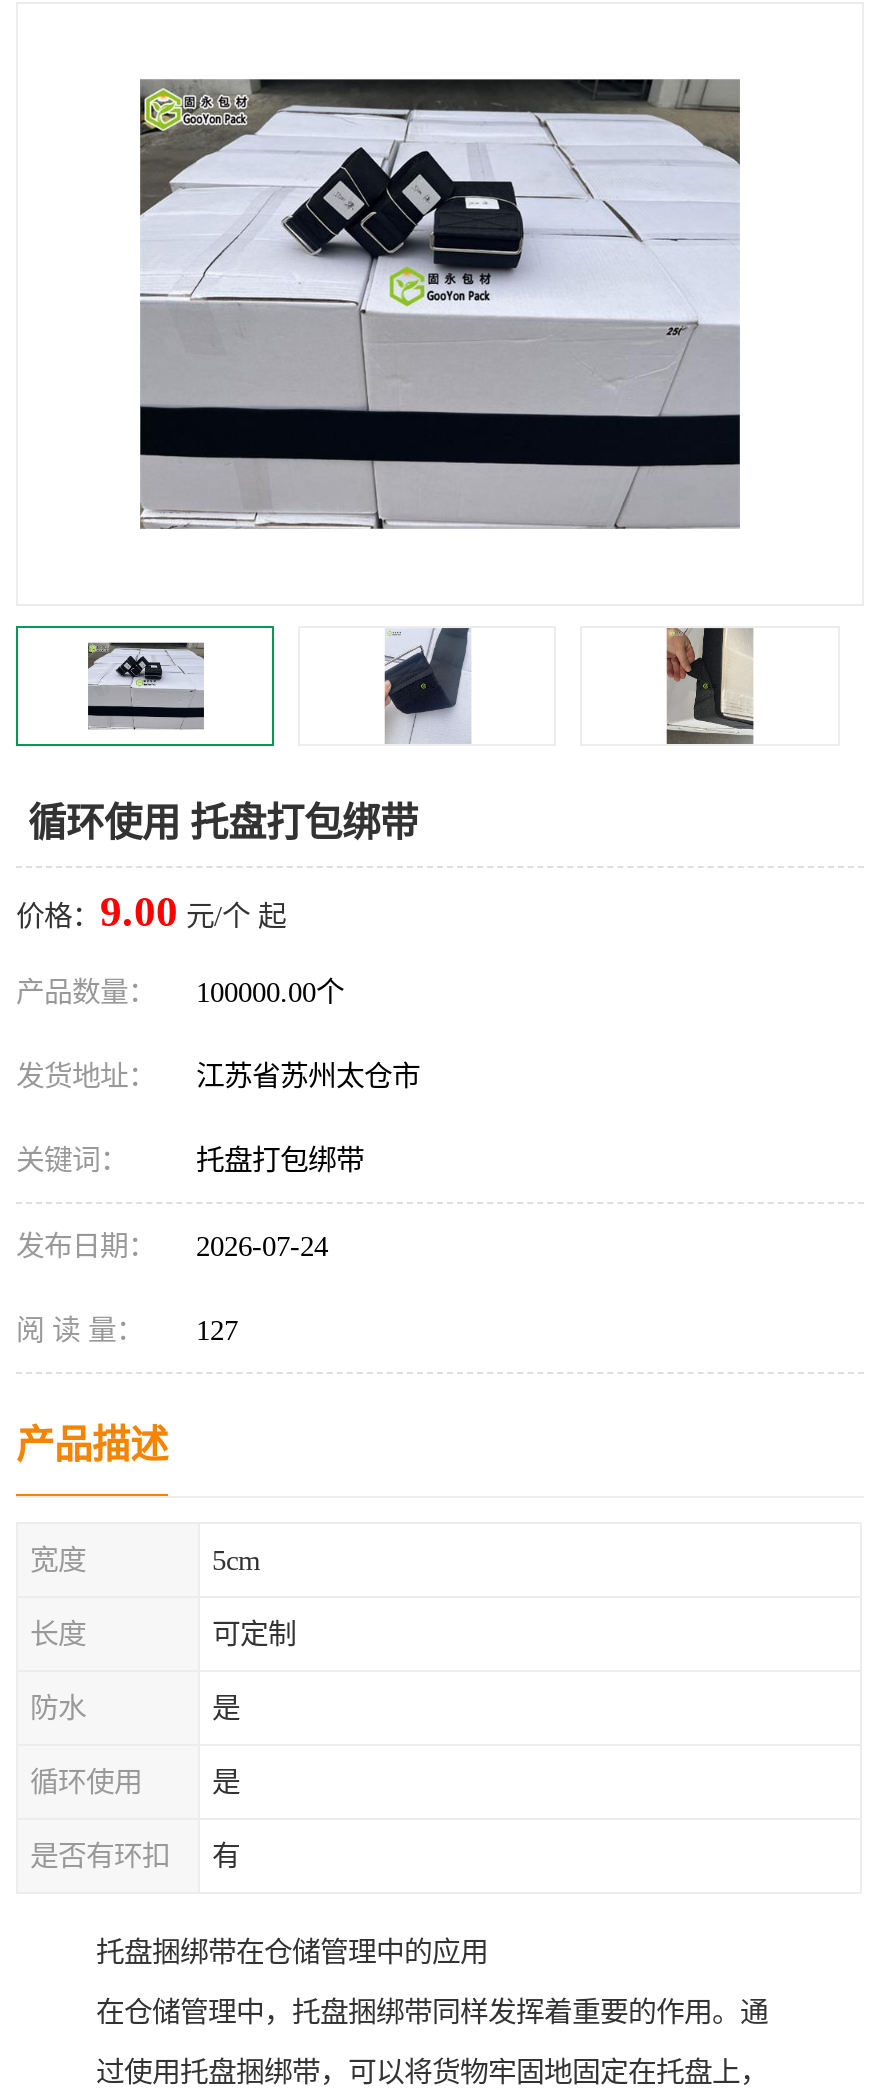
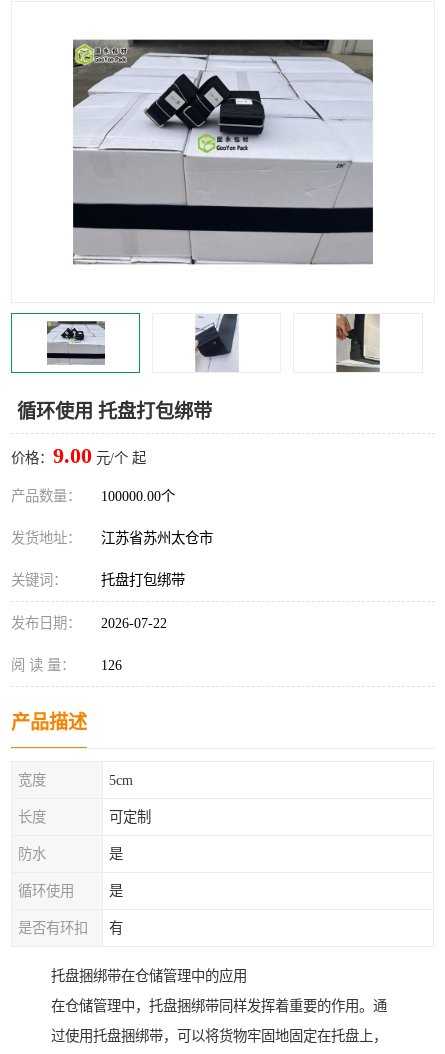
[16,1230,328,1262] 发布日期： 2026-07-24 -> [11,615,167,631] 发布日期： 2026-07-22
[16,1314,238,1346] 阅 读 量： 127 -> [11,657,122,673] 阅 读 量： 126

